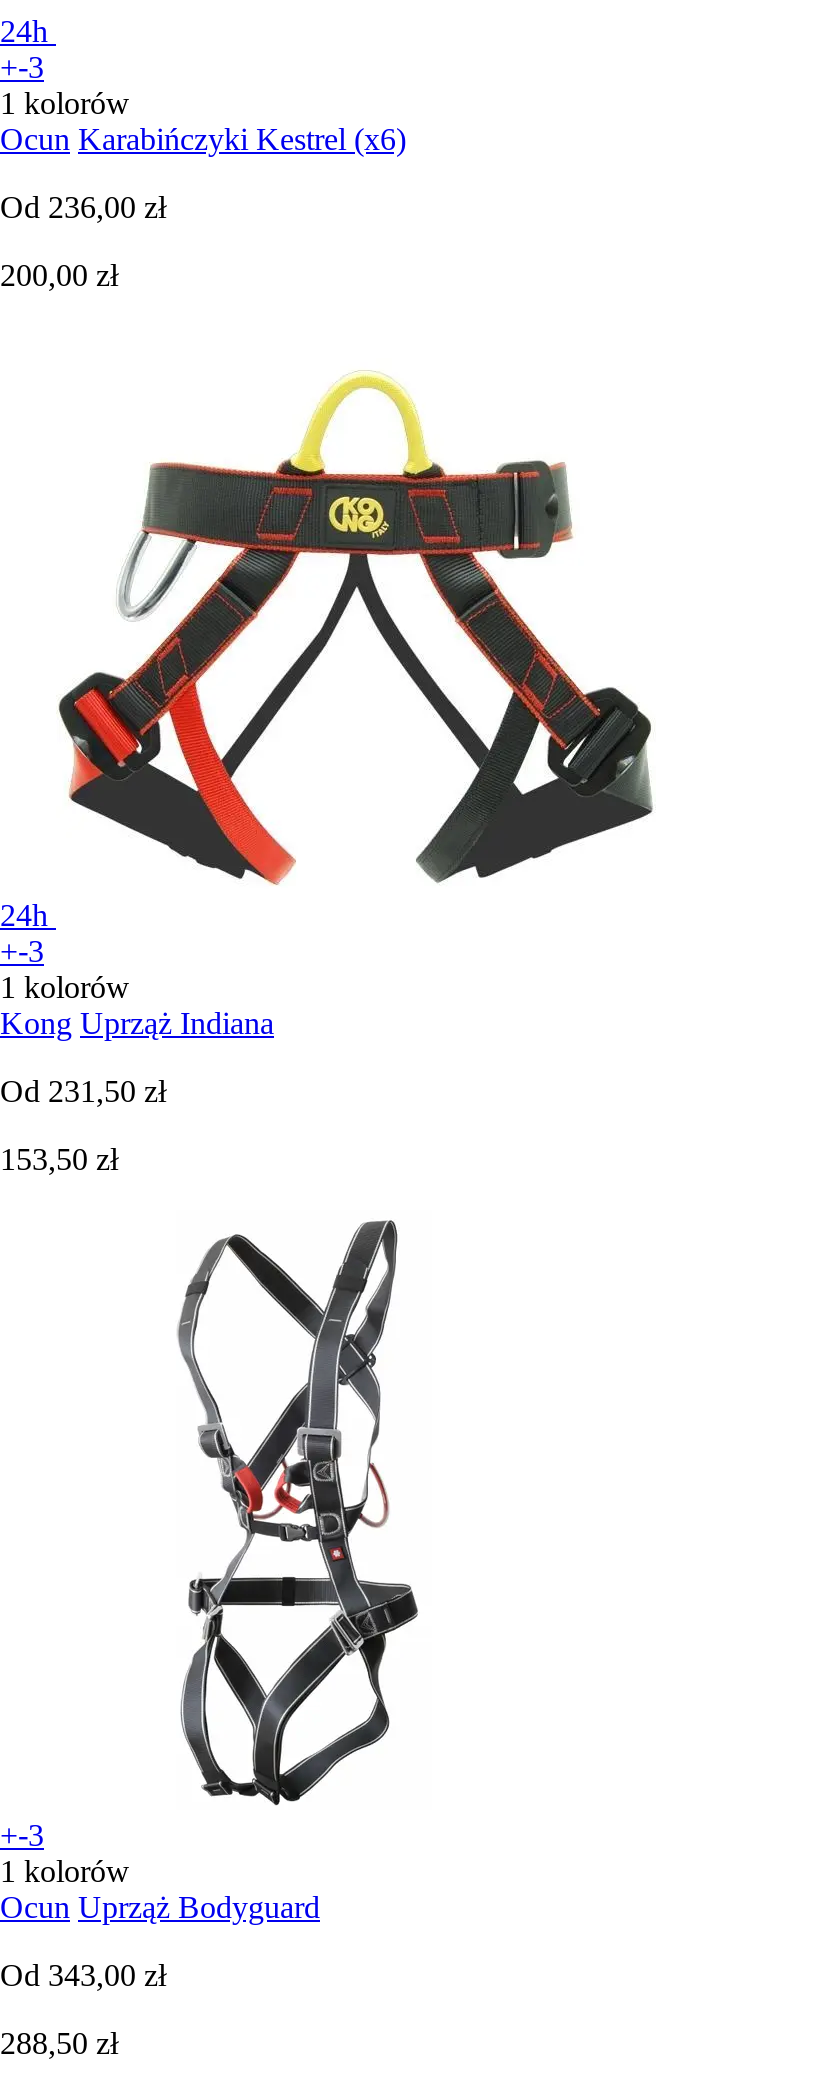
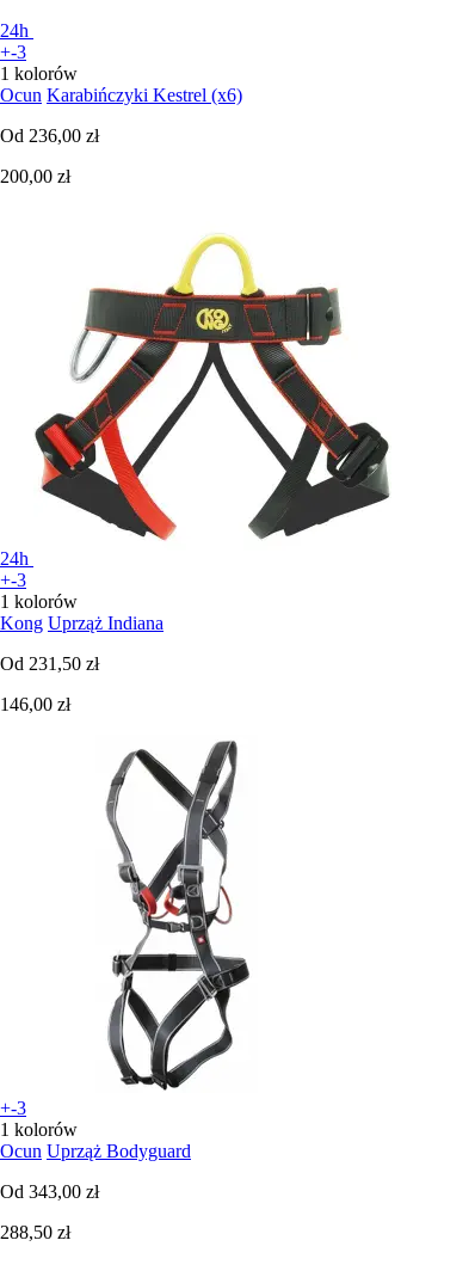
[0,1142,118,1176] 153,50 zł -> [0,694,70,714] 146,00 zł

